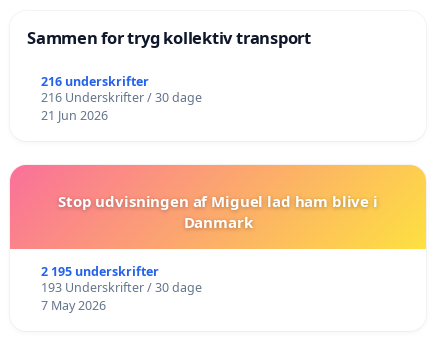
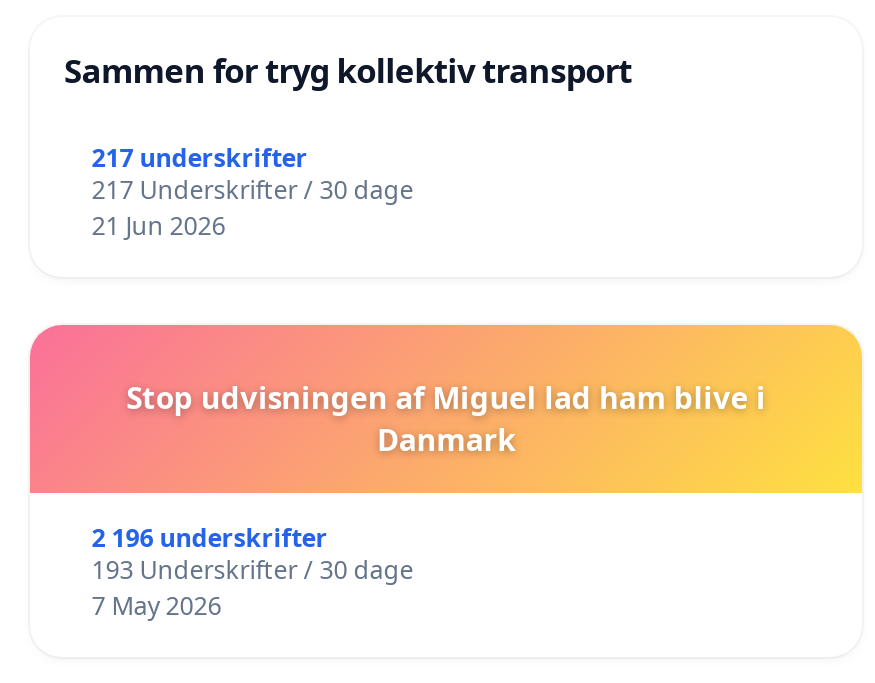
[41,73,149,90] 216 underskrifter -> [92,141,308,175] 217 underskrifter
[41,89,202,106] 216 Underskrifter / 30 dage -> [92,173,414,207] 217 Underskrifter / 30 dage
[41,263,159,280] 2 195 underskrifter -> [92,521,328,555] 2 196 underskrifter

